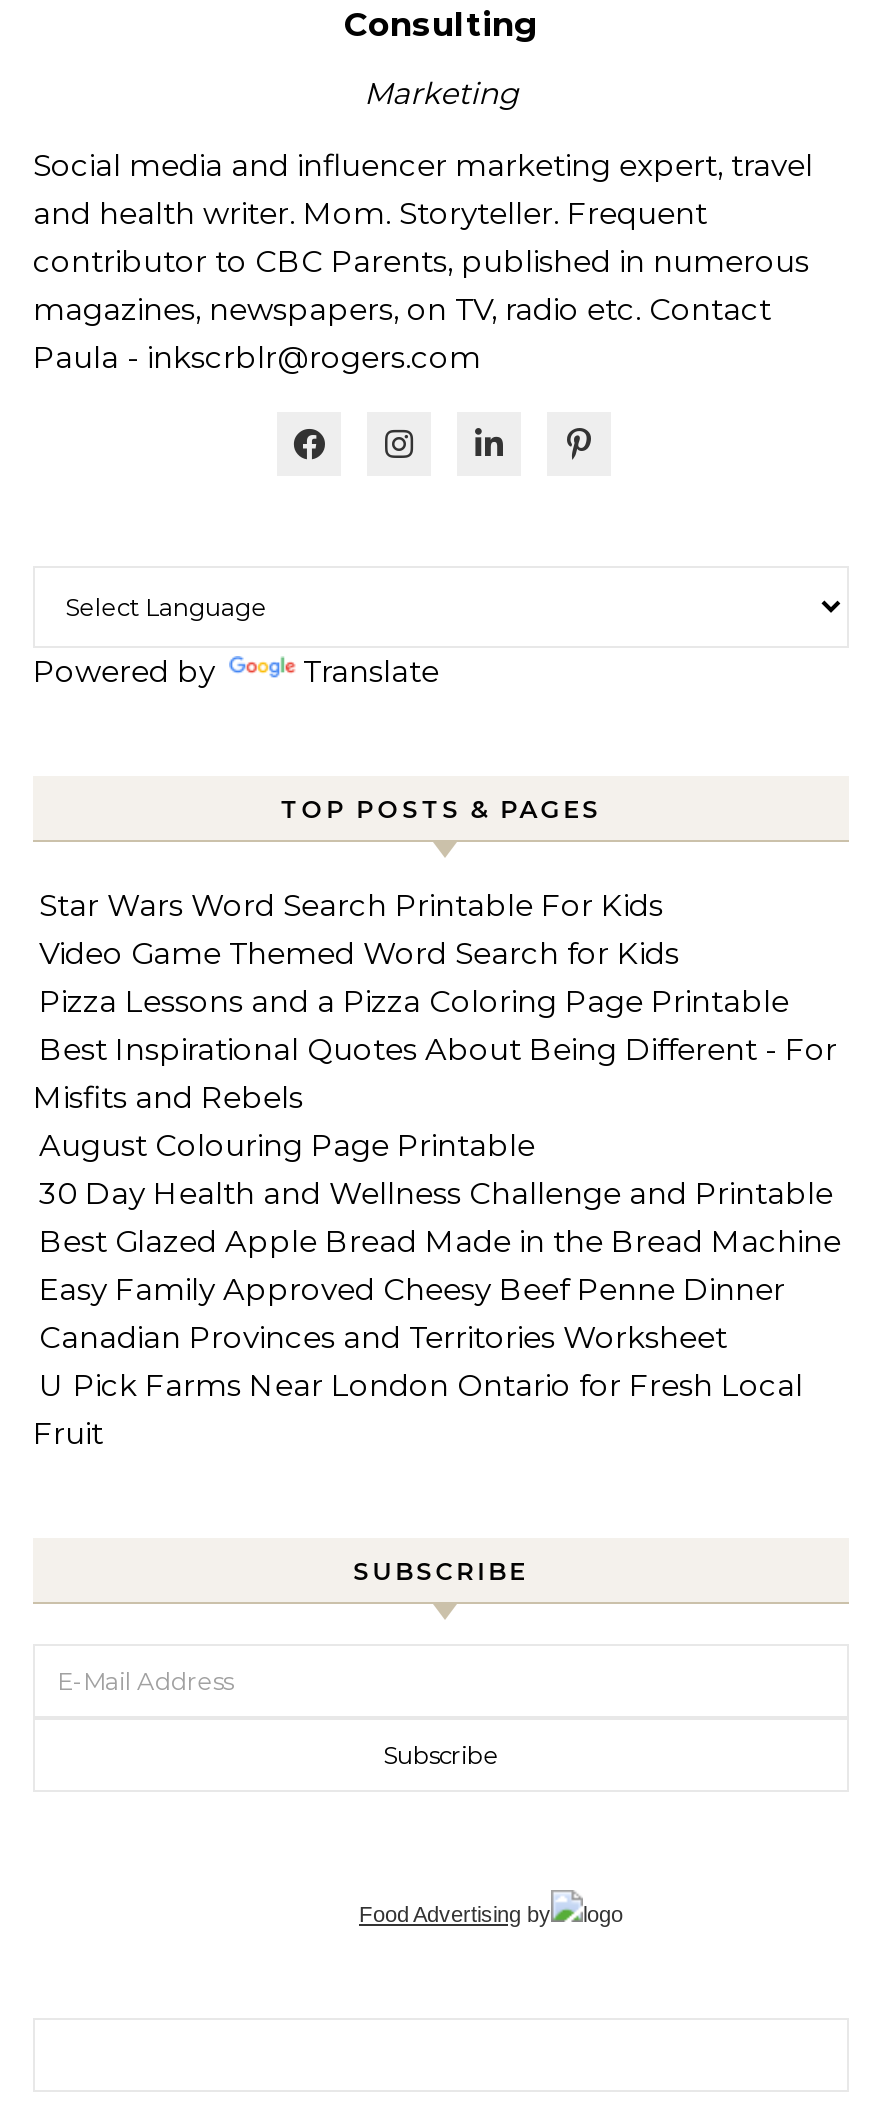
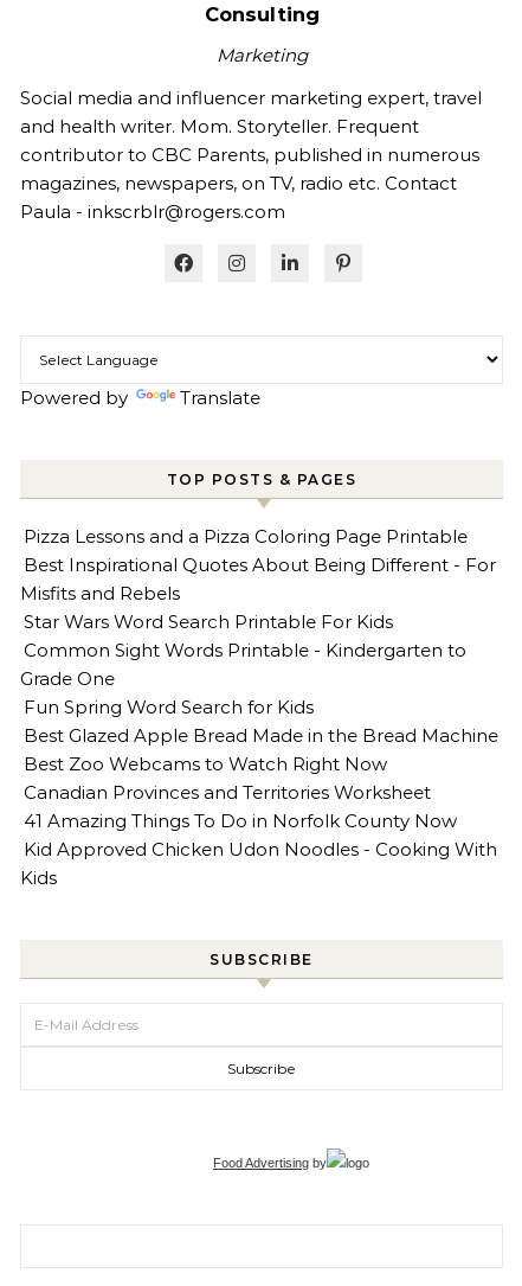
moved [39,885,663,923] -> [24,610,393,632]: Star Wars Word Search Printable For Kids
[39,933,679,971] Video Game Themed Word Search for Kids -> none
moved [33,981,837,1115] -> [20,525,496,604]: Pizza Lessons and a Pizza Coloring Page Printable | Best Inspirational Quotes About Being Different - For | Misfits and Rebels
[39,1125,833,1211] August Colouring Page Printable | 30 Day Health and Wellness Challenge and Printable -> [20,638,466,718] Common Sight Words Printable - Kindergarten to | Grade One | Fun Spring Word Search for Kids
[39,1269,785,1307] Easy Family Approved Cheesy Beef Penne Dinner -> [24,752,387,775] Best Zoo Webcams to Watch Right Now
[33,1365,803,1451] U Pick Farms Near London Ontario for Fresh Local | Fruit -> [20,809,497,888] 41 Amazing Things To Do in Norfolk County Now | Kid Approved Chicken Udon Noodles - Cooking With | Kids

